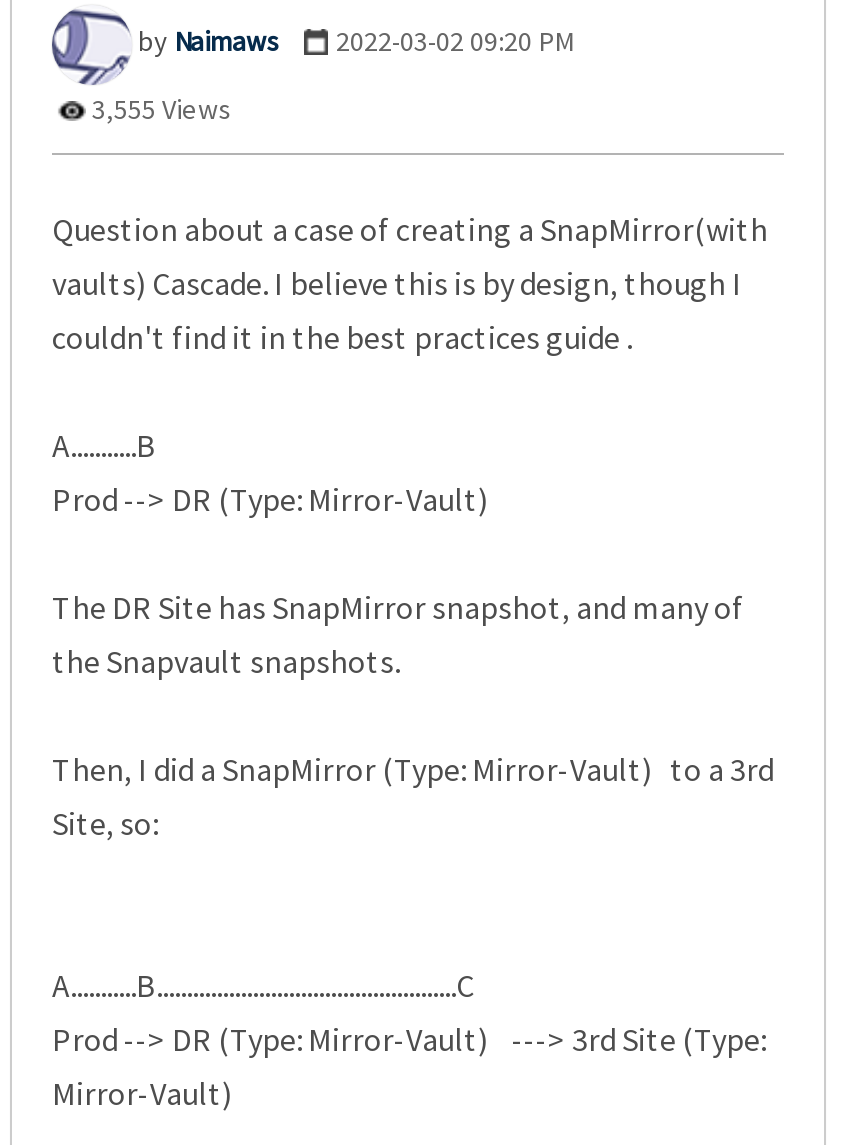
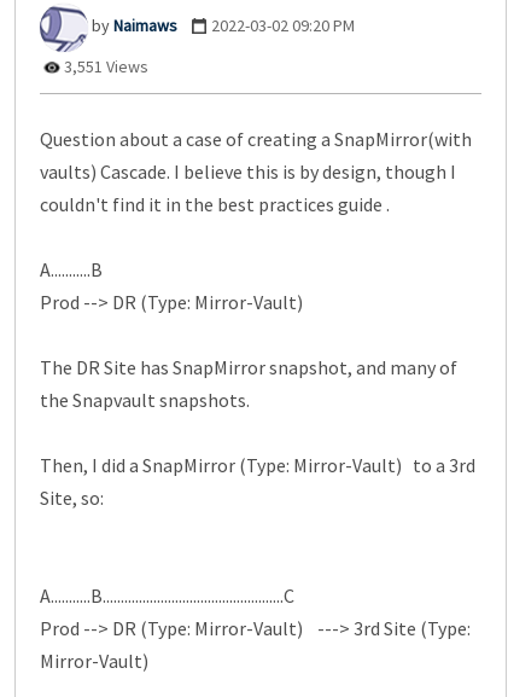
[86,91,232,127] 3,555 Views -> [60,56,148,77] 3,551 Views

